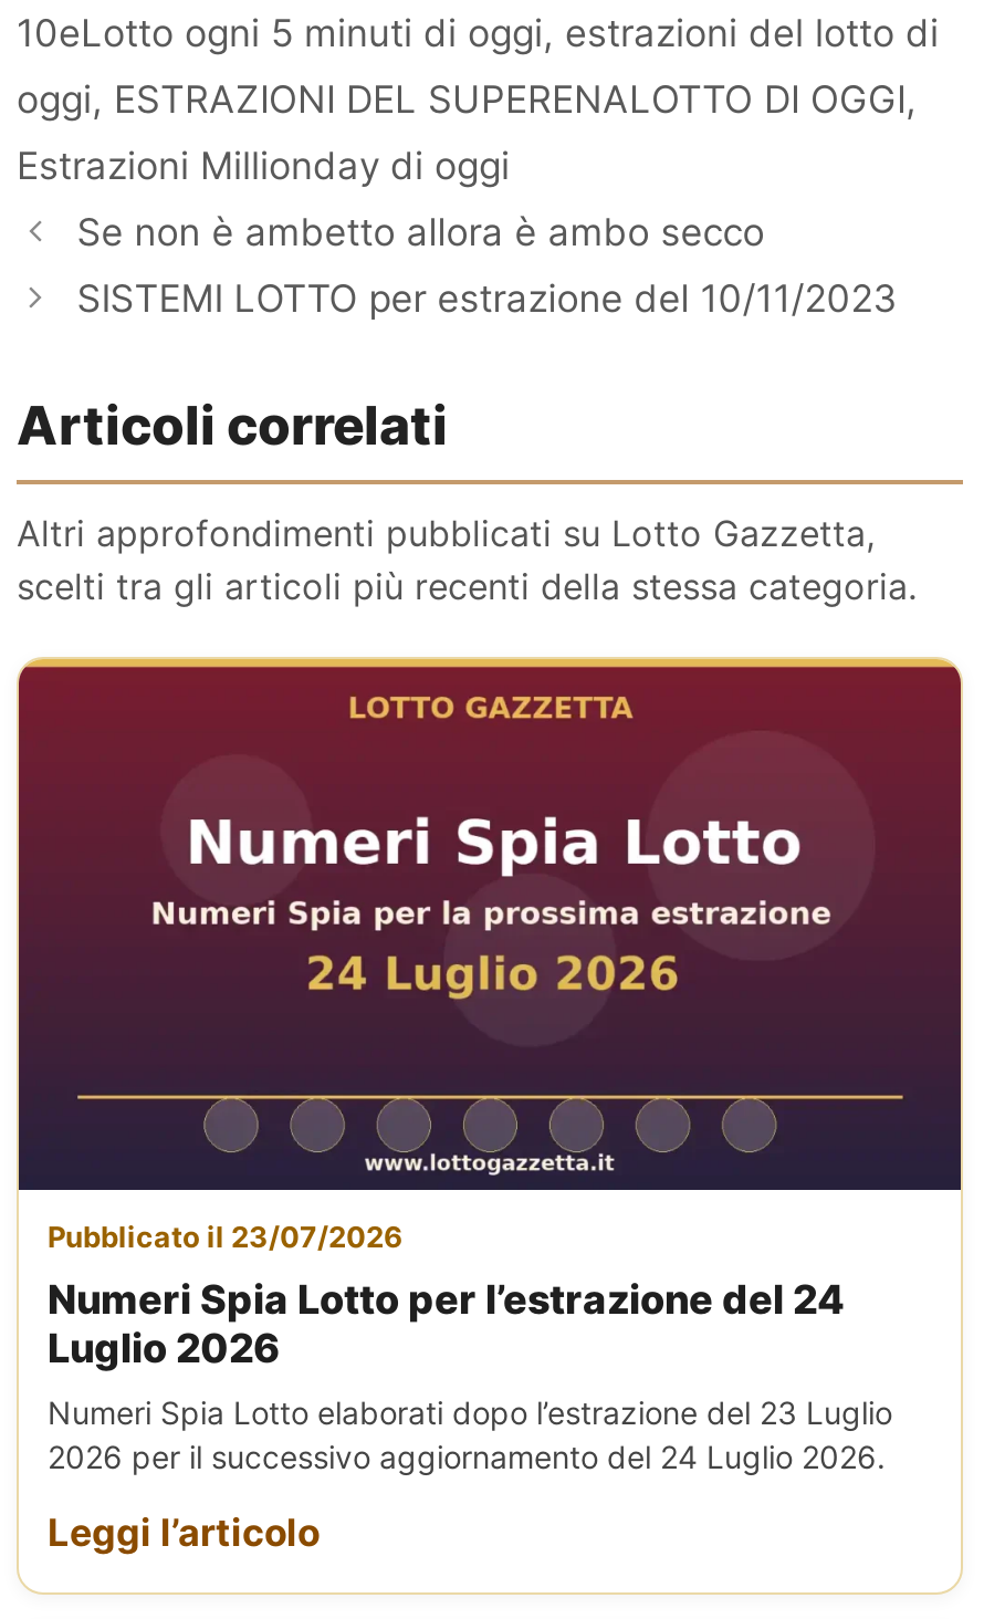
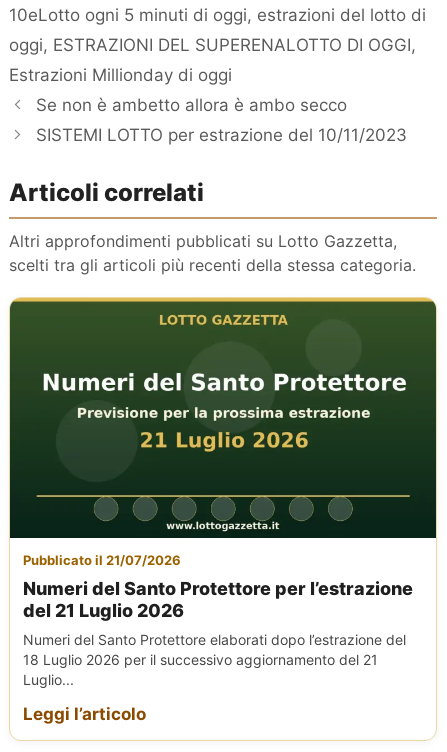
[19,665,961,1254] [image] | Pubblicato il 23/07/2026 -> [10,301,436,568] [image] | Pubblicato il 21/07/2026
[48,1276,844,1372] Numeri Spia Lotto per l’estrazione del 24 | Luglio 2026 -> [23,578,413,621] Numeri del Santo Protettore per l’estrazione | del 21 Luglio 2026
[48,1394,892,1475] Numeri Spia Lotto elaborati dopo l’estrazione del 23 Luglio | 2026 per il successivo aggiornamento del 24 Luglio 2026. -> [23,631,406,688] Numeri del Santo Protettore elaborati dopo l’estrazione del | 18 Luglio 2026 per il successivo aggiornamento del 21 | Luglio...

